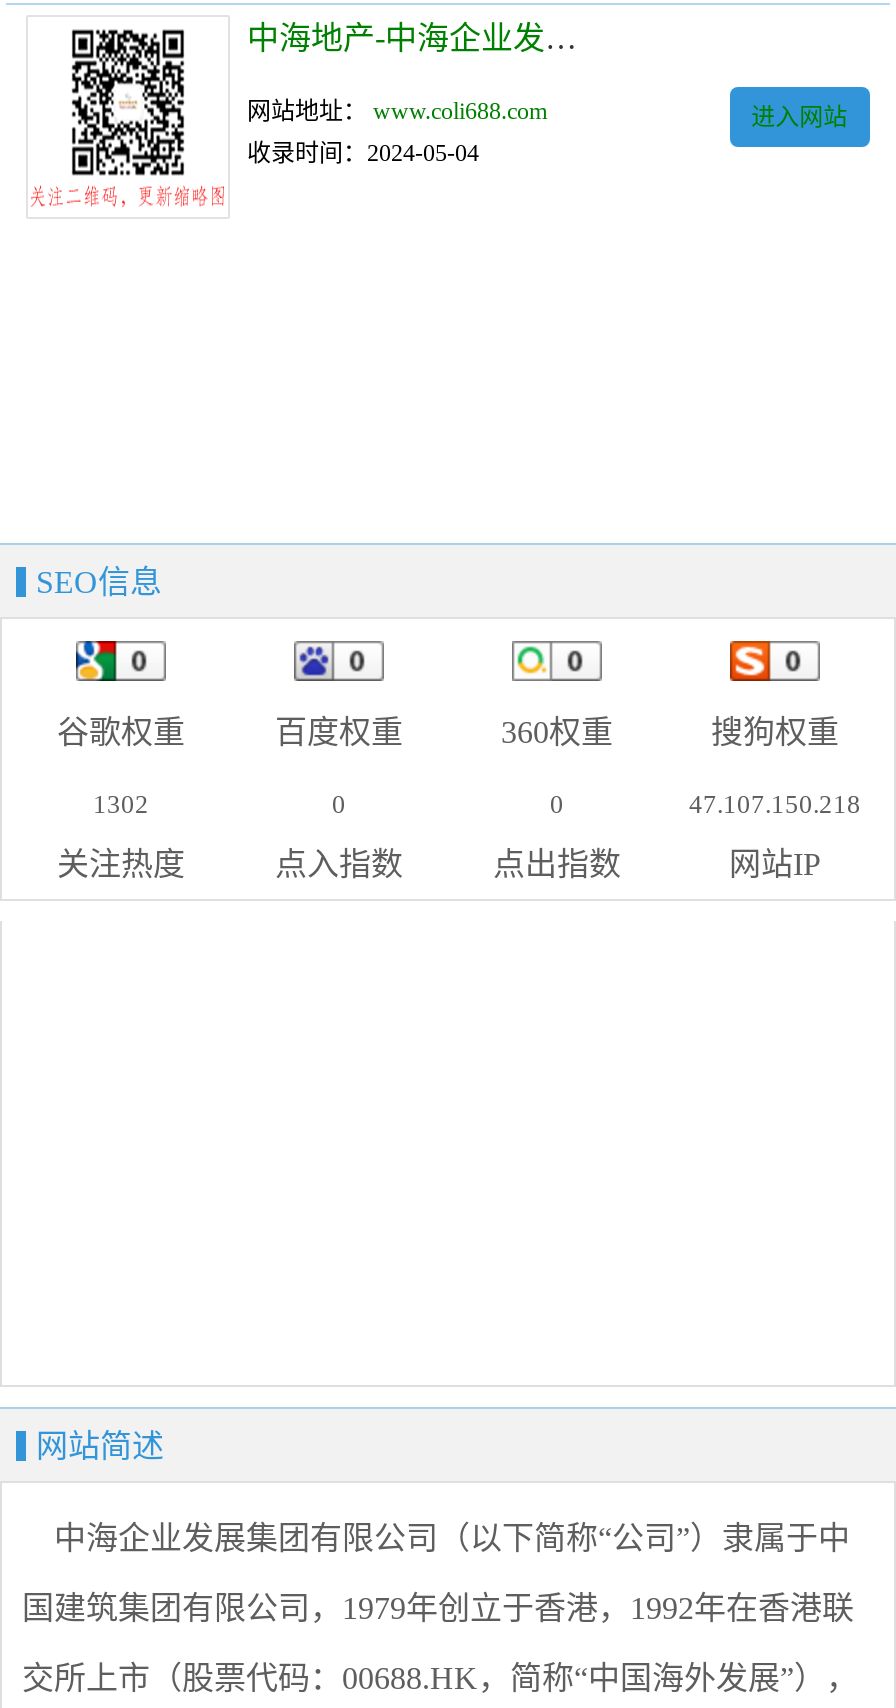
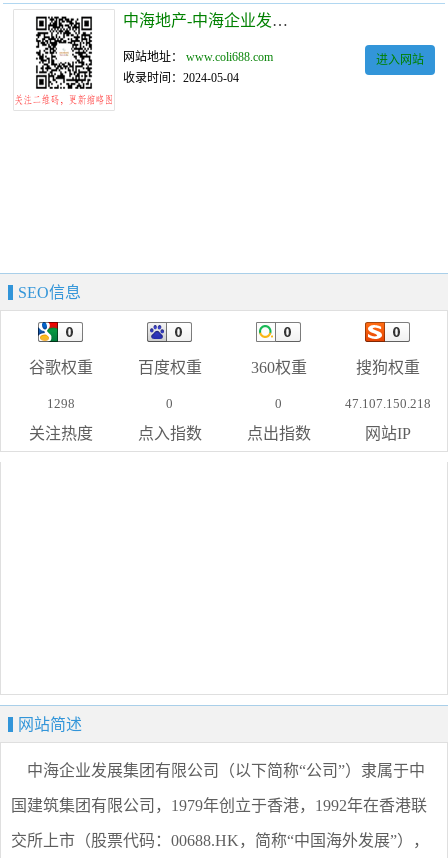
[93,789,149,819] 1302 -> [46,396,74,411] 1298

